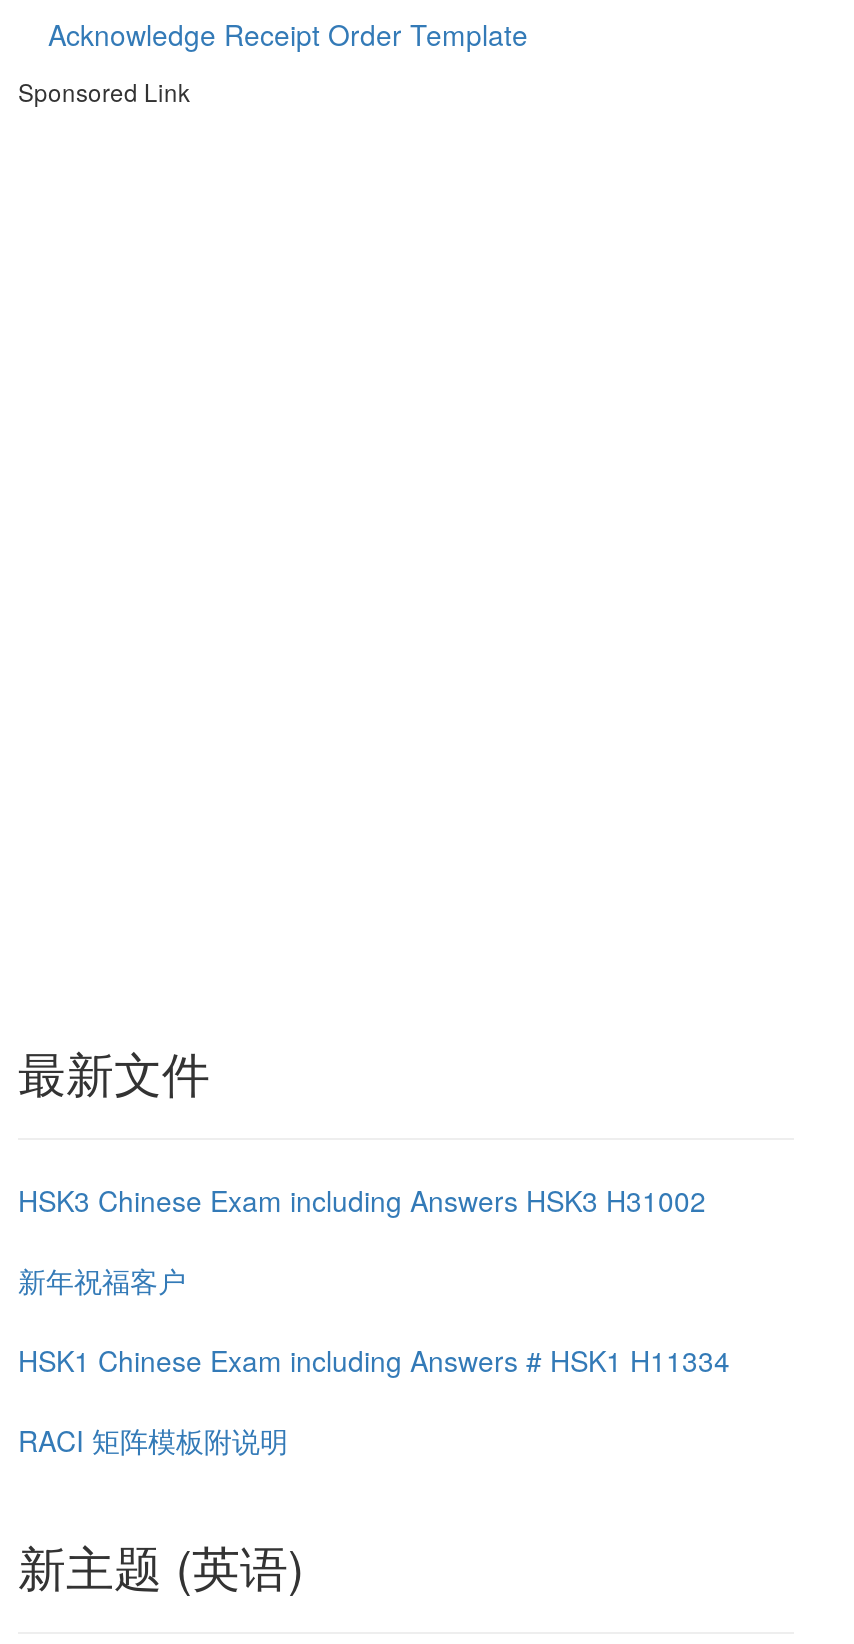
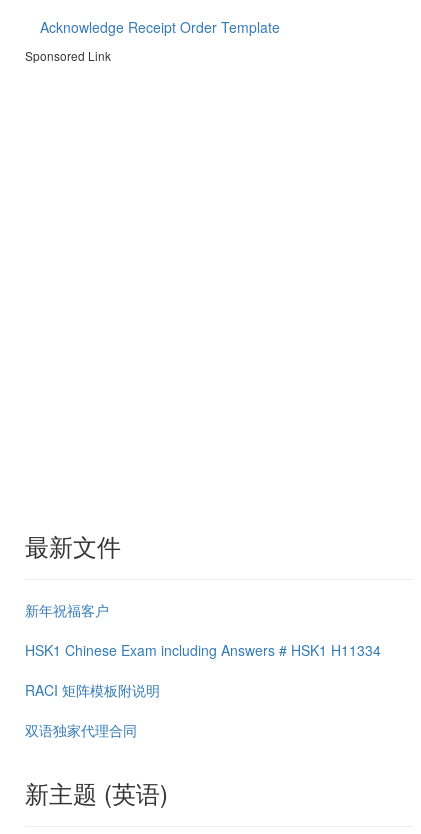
[18,1180,706,1220] HSK3 Chinese Exam including Answers HSK3 H31002 -> none
moved [18,1260,730,1460] -> [25,600,381,700]: 新年祝福客户 | HSK1 Chinese Exam including Answers # HSK1 H11334 | RACI 矩阵模板附说明
none -> [25,720,137,740] 双语独家代理合同

